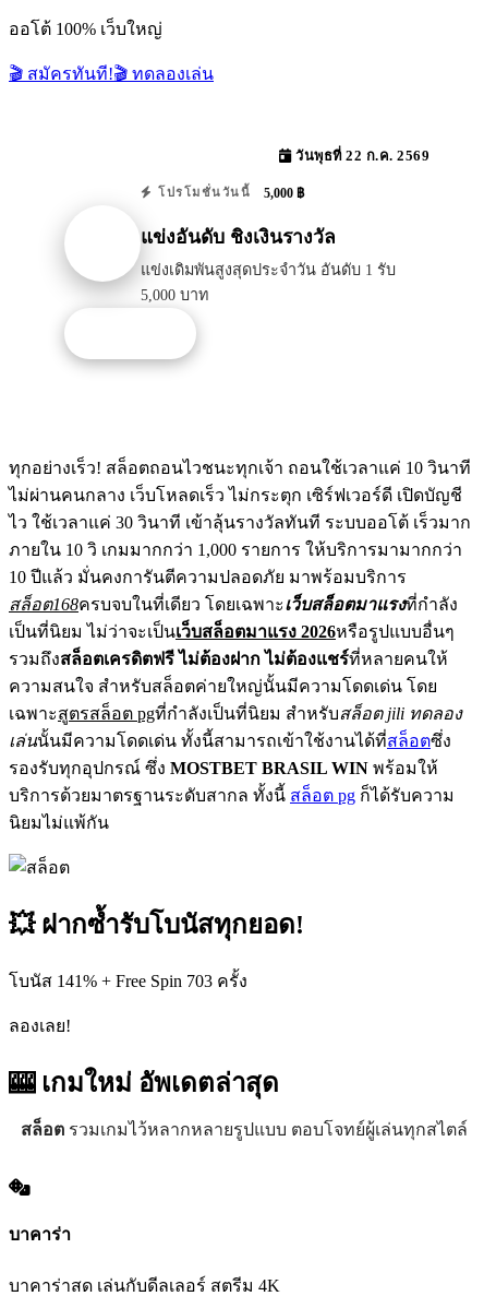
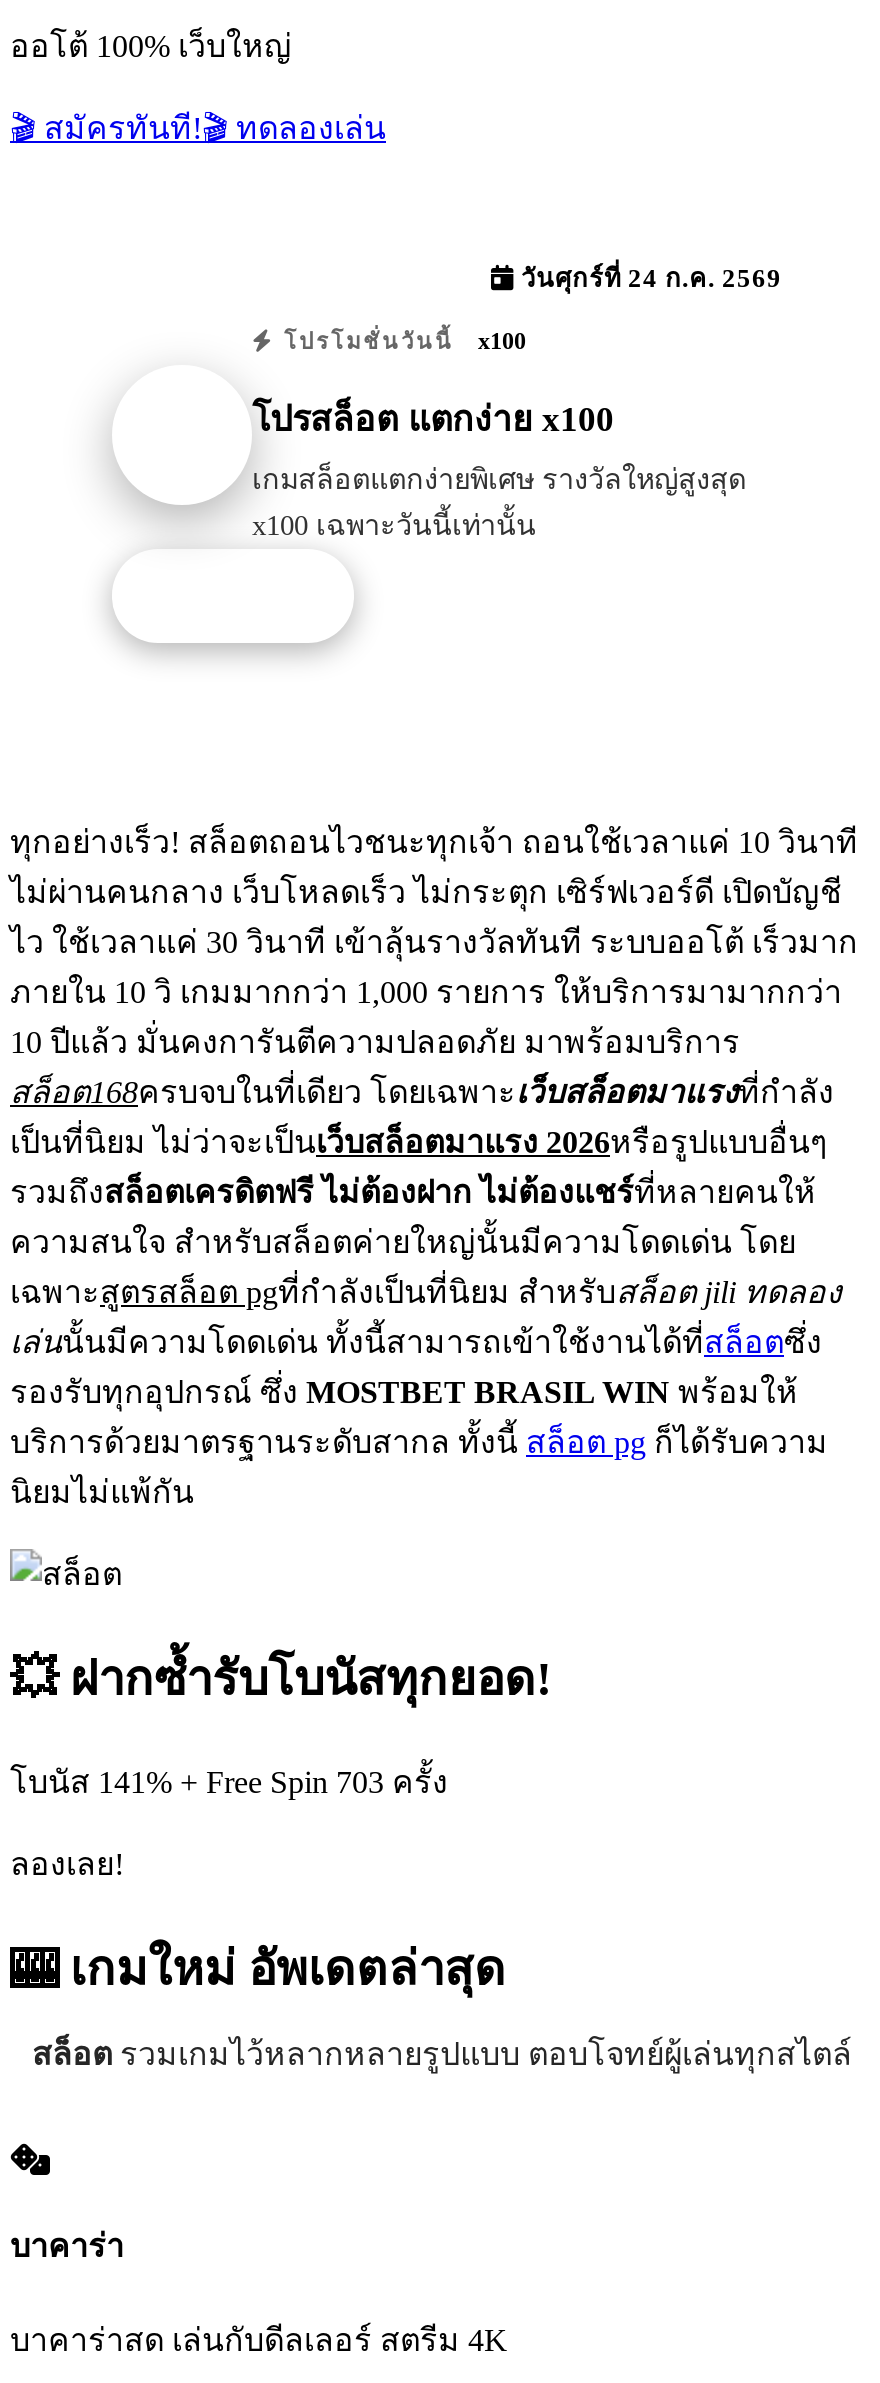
[292,148,429,164] วันพุธที่ 22 ก.ค. 2569 -> [514,265,782,293] วันศุกร์ที่ 24 ก.ค. 2569
[153,185,304,201] โปรโมชั่นวันนี้ 5,000 ฿ -> [275,327,526,355] โปรโมชั่นวันนี้ x100
[141,226,336,248] แข่งอันดับ ชิงเงินรางวัล -> [252,400,614,440] โปรสล็อต แตกง่าย x100
[141,261,396,304] แข่งเดิมพันสูงสุดประจำวัน อันดับ 1 รับ | 5,000 บาท -> [252,464,746,542] เกมสล็อตแตกง่ายพิเศษ รางวัลใหญ่สูงสุด | x100 เฉพาะวันนี้เท่านั้น

